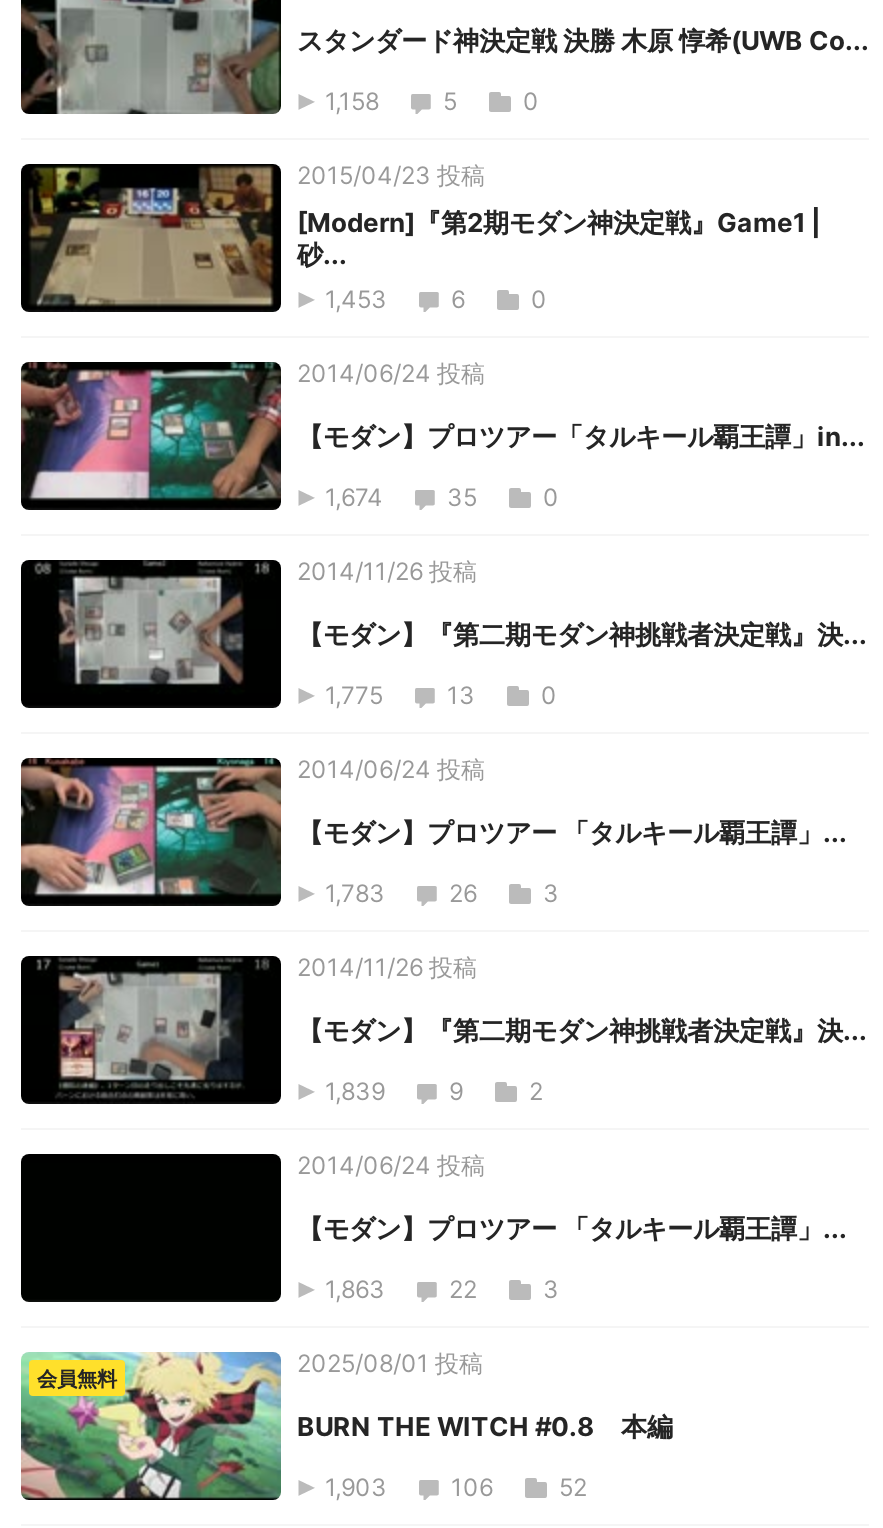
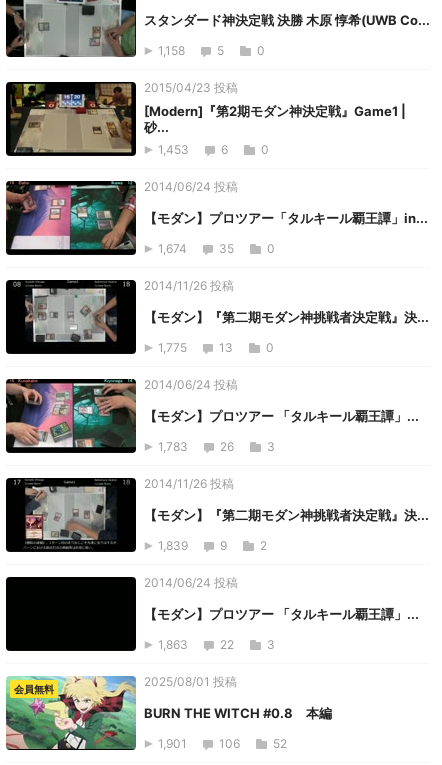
[325,1472,387,1502] 1,903 -> [158,736,187,751] 1,901

